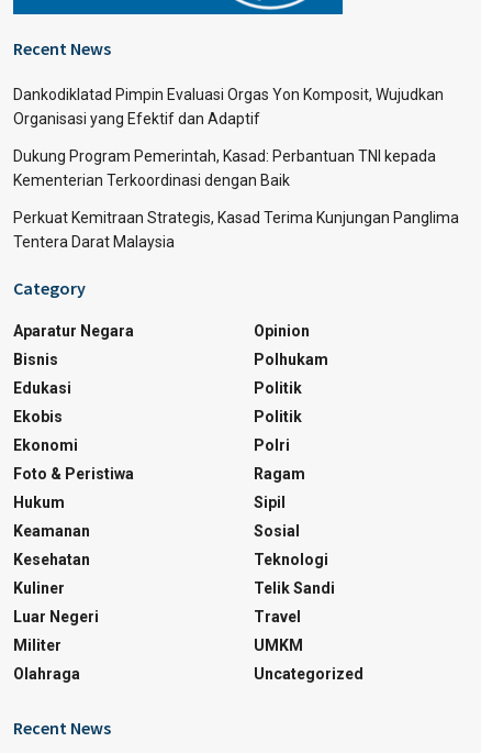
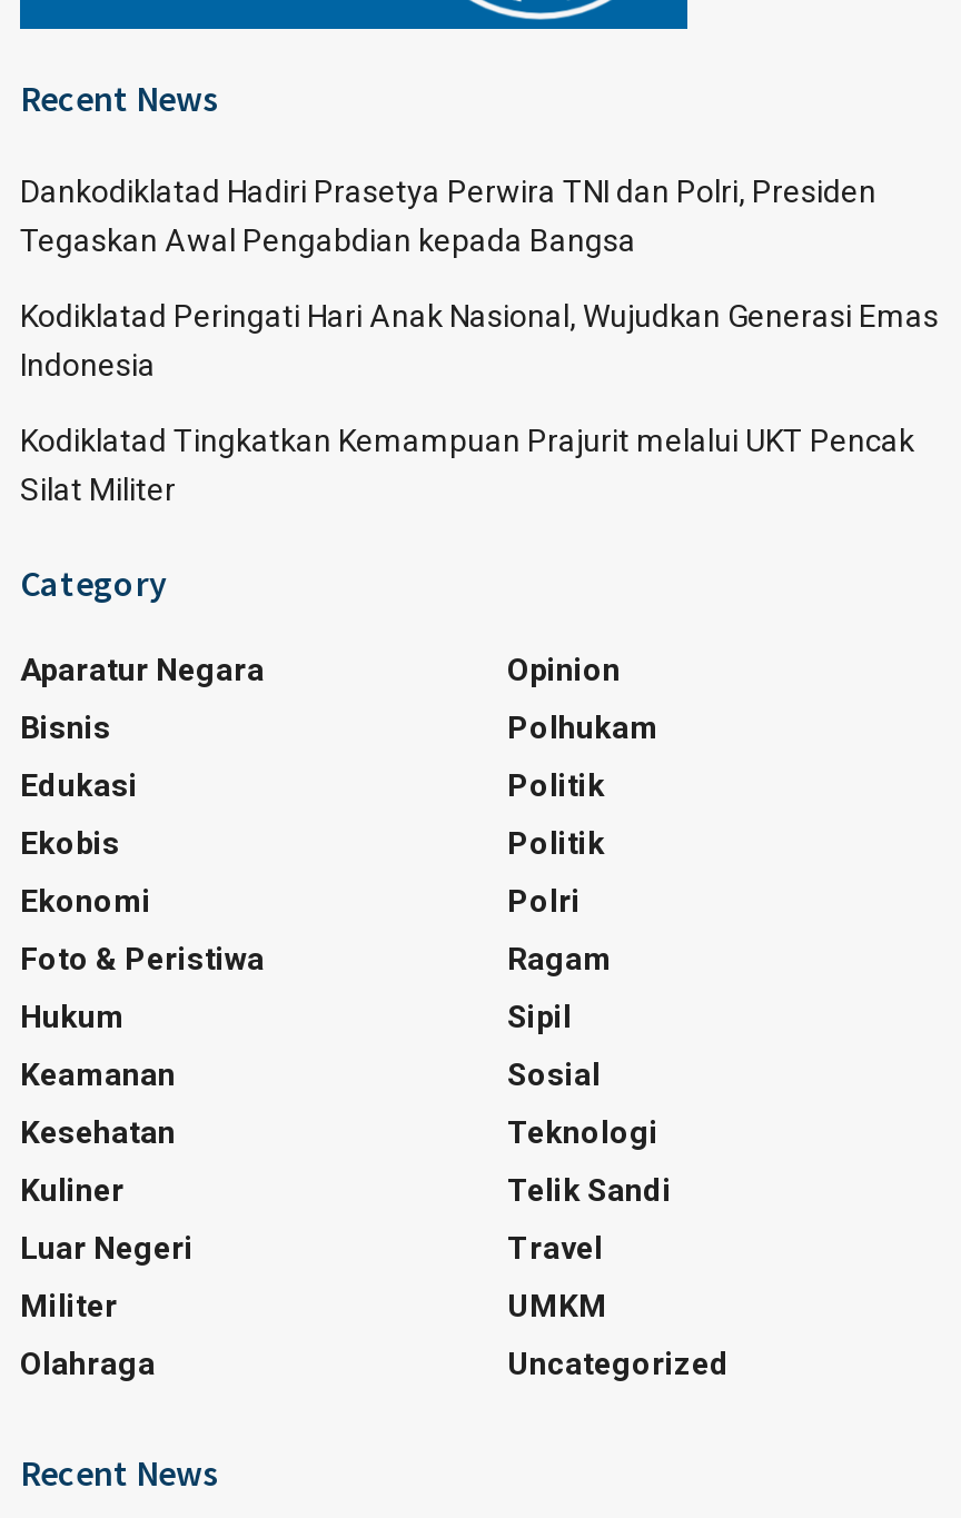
[13,86,444,128] Dankodiklatad Pimpin Evaluasi Orgas Yon Komposit, Wujudkan | Organisasi yang Efektif dan Adaptif -> [20,174,876,258] Dankodiklatad Hadiri Prasetya Perwira TNI dan Polri, Presiden | Tegaskan Awal Pengabdian kepada Bangsa
[13,147,436,189] Dukung Program Pemerintah, Kasad: Perbantuan TNI kepada | Kementerian Terkoordinasi dengan Baik -> [20,298,939,383] Kodiklatad Peringati Hari Anak Nasional, Wujudkan Generasi Emas | Indonesia
[13,209,459,251] Perkuat Kemitraan Strategis, Kasad Terima Kunjungan Panglima | Tentera Darat Malaysia -> [20,423,914,507] Kodiklatad Tingkatkan Kemampuan Prajurit melalui UKT Pencak | Silat Militer

